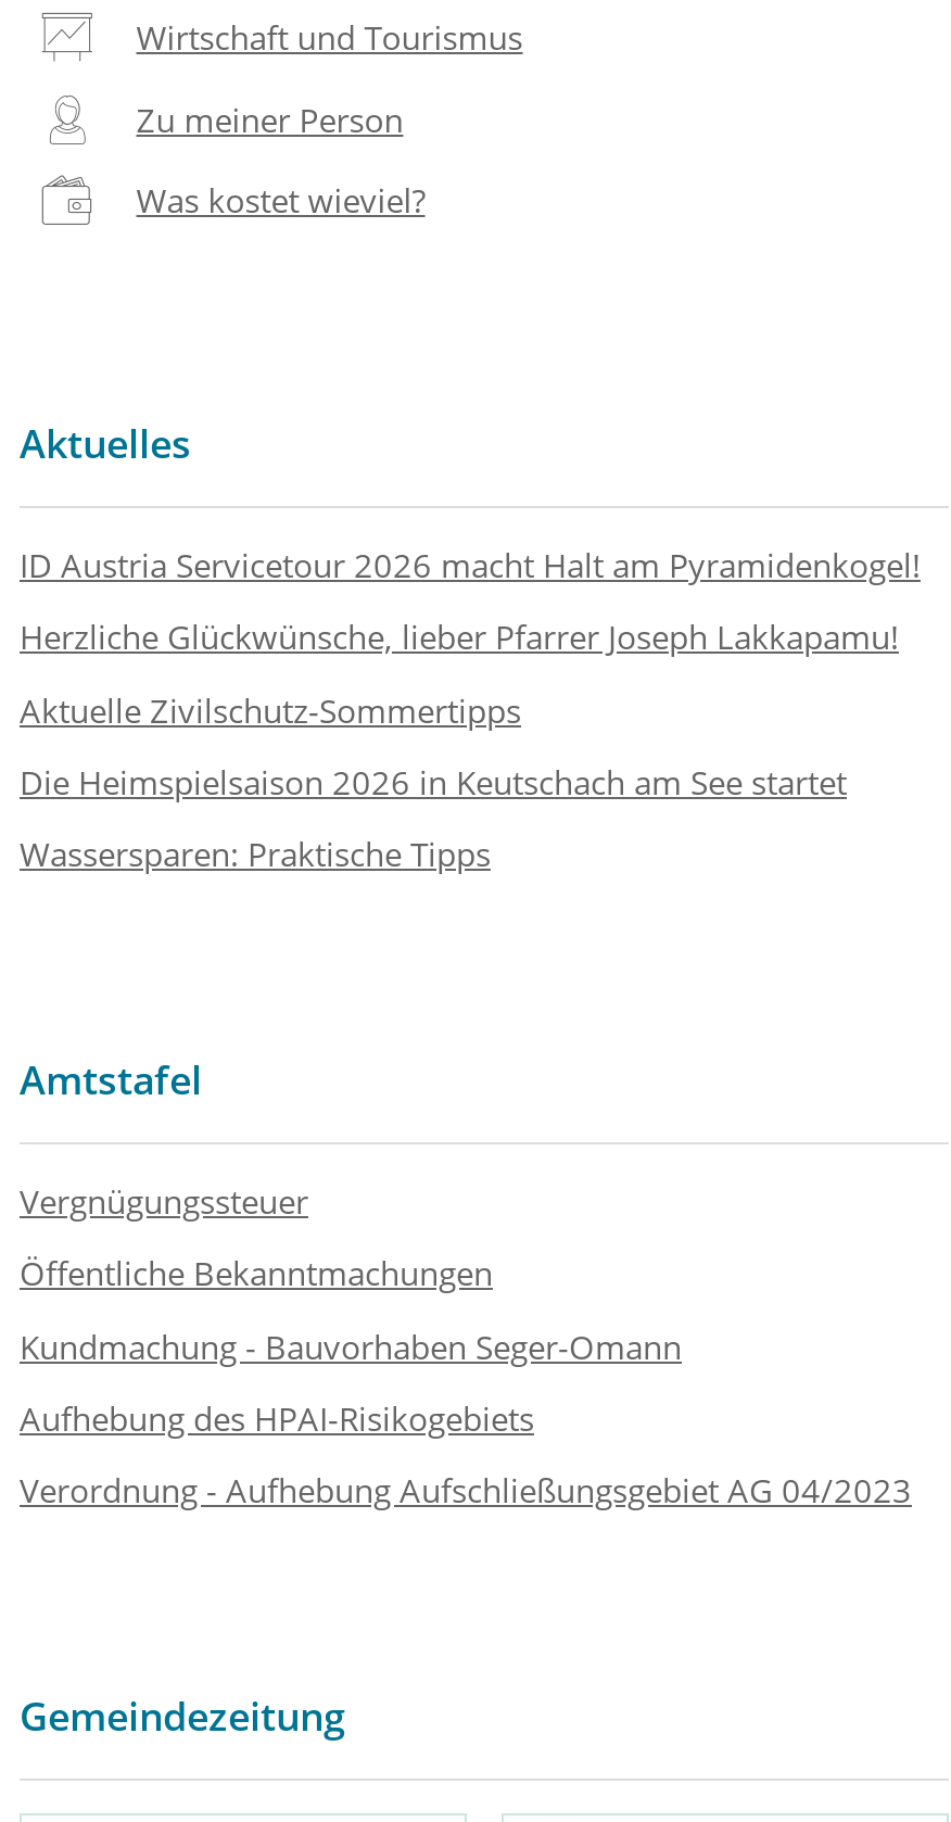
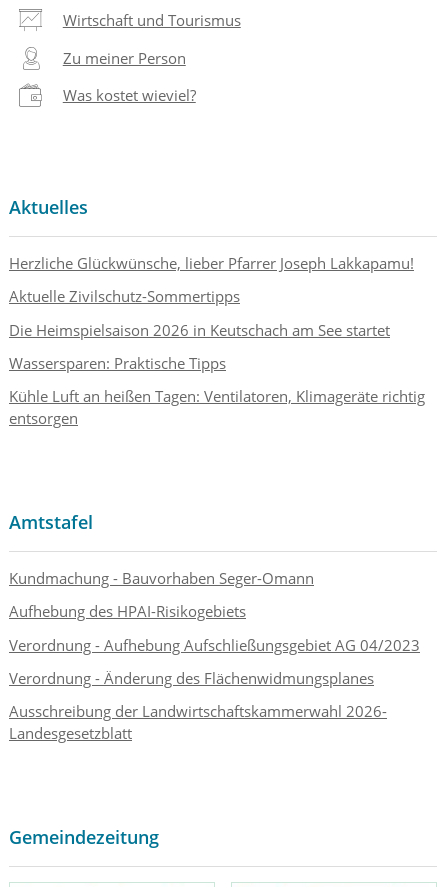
[20,543,921,587] ID Austria Servicetour 2026 macht Halt am Pyramidenkogel! -> none
moved [20,615,899,876] -> [9,253,414,373]: Herzliche Glückwünsche, lieber Pfarrer Joseph Lakkapamu! | Aktuelle Zivilschutz-Sommertipps | Die Heimspielsaison 2026 in Keutschach am See startet | Wassersparen: Praktische Tipps
none -> [9,386,425,428] Kühle Luft an heißen Tagen: Ventilatoren, Klimageräte richtig | entsorgen
[20,1180,493,1295] Vergnügungssteuer | Öffentliche Bekanntmachungen -> none
moved [20,1324,912,1512] -> [9,568,420,655]: Kundmachung - Bauvorhaben Seger-Omann | Aufhebung des HPAI-Risikogebiets | Verordnung - Aufhebung Aufschließungsgebiet AG 04/2023
none -> [9,668,387,743] Verordnung - Änderung des Flächenwidmungsplanes | Ausschreibung der Landwirtschaftskammerwahl 2026- | Landesgesetzblatt

